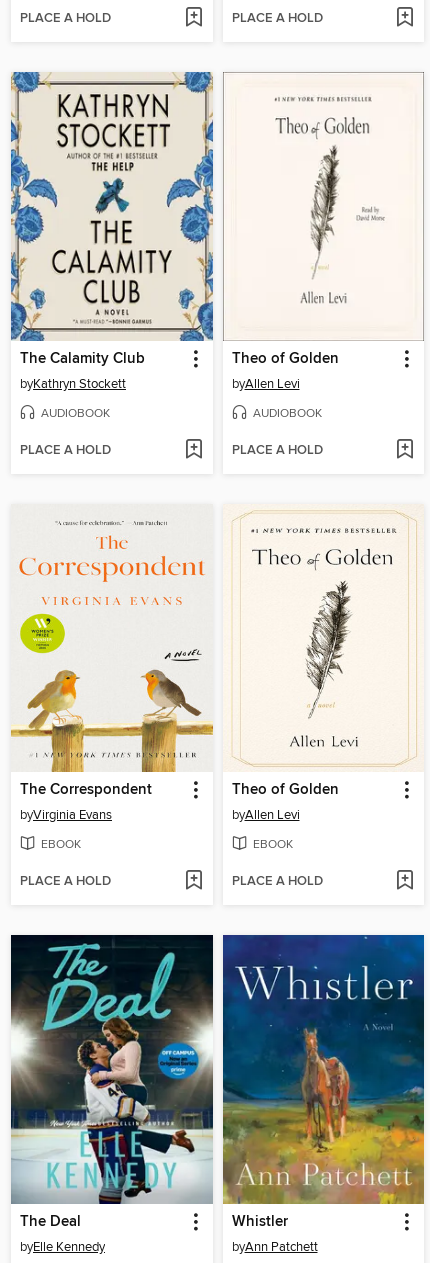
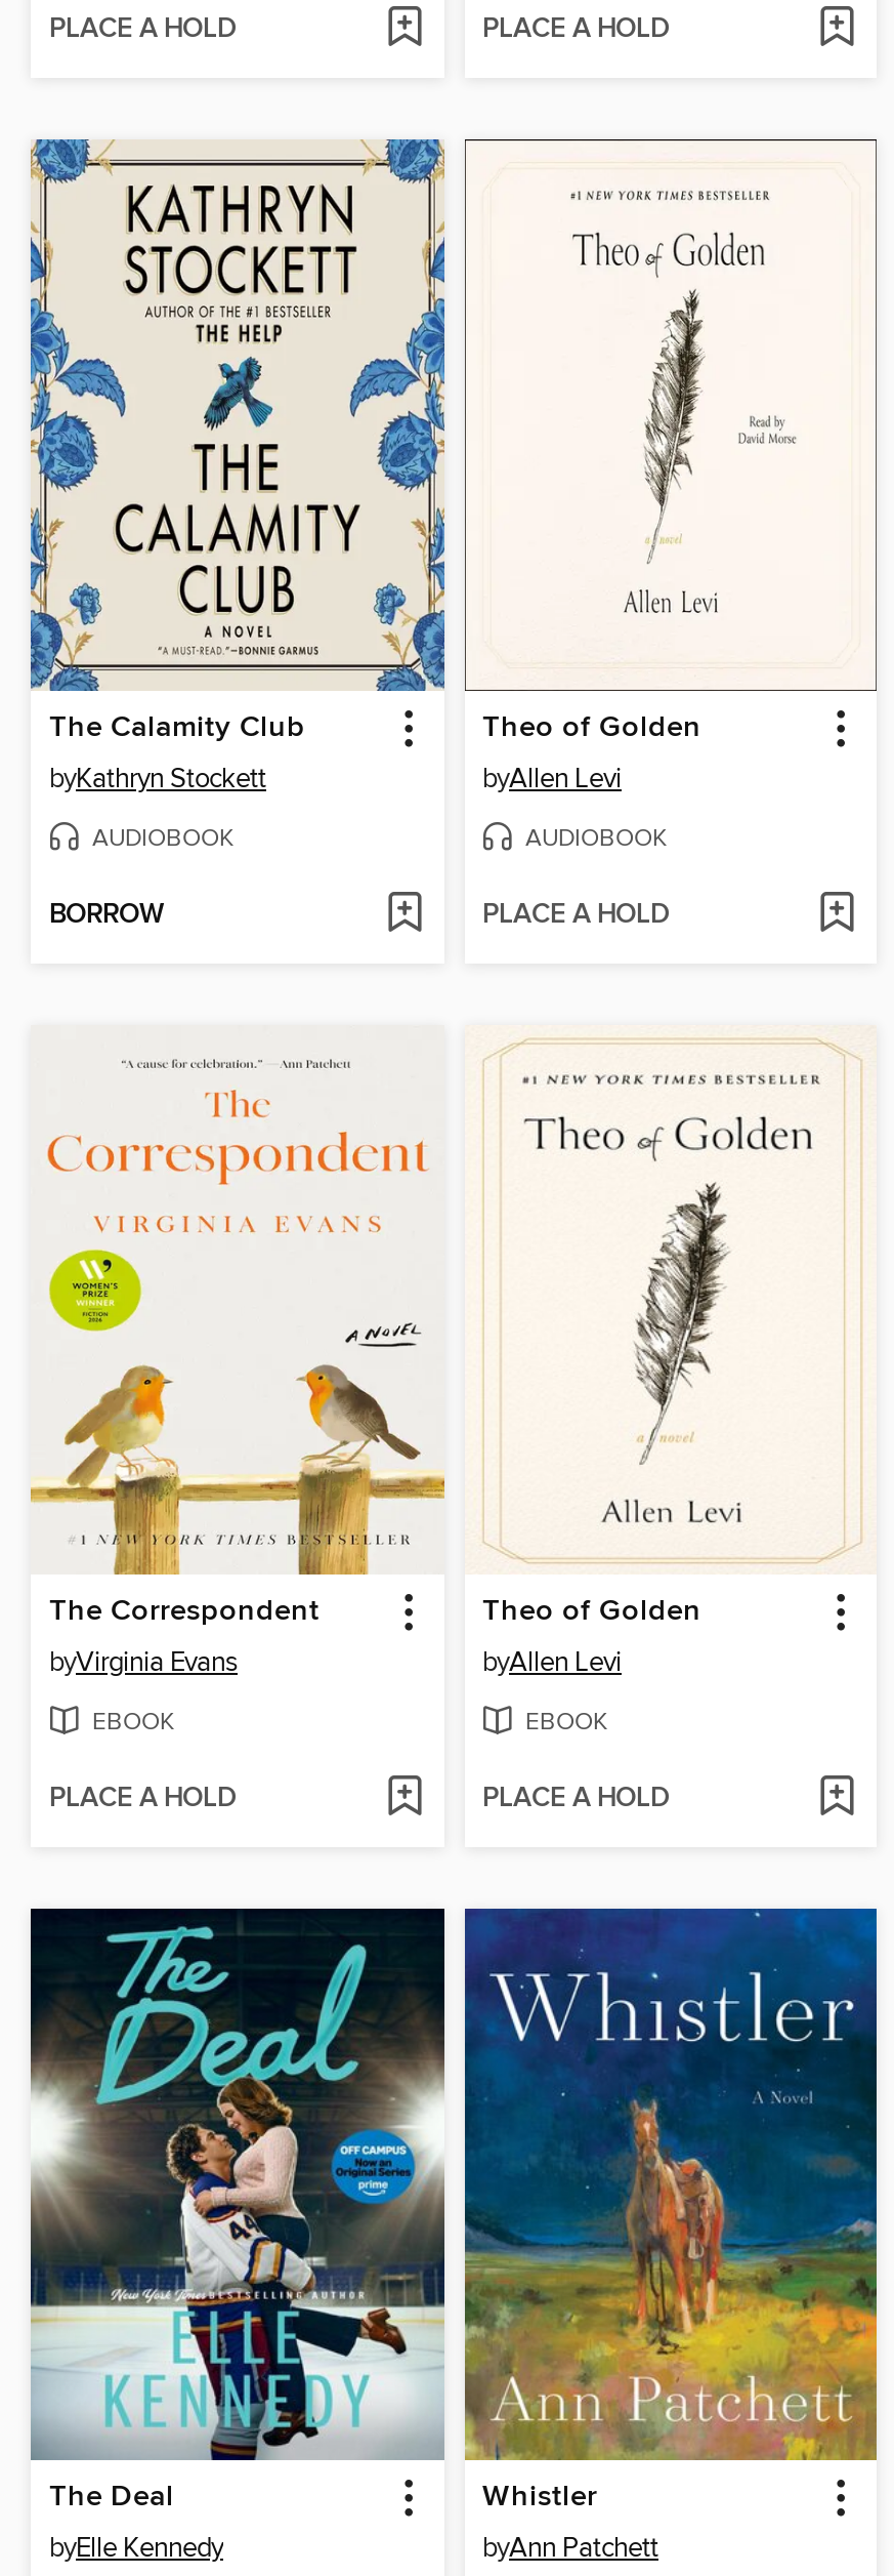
[20,442,111,459] PLACE A HOLD -> [49,898,164,932] BORROW

